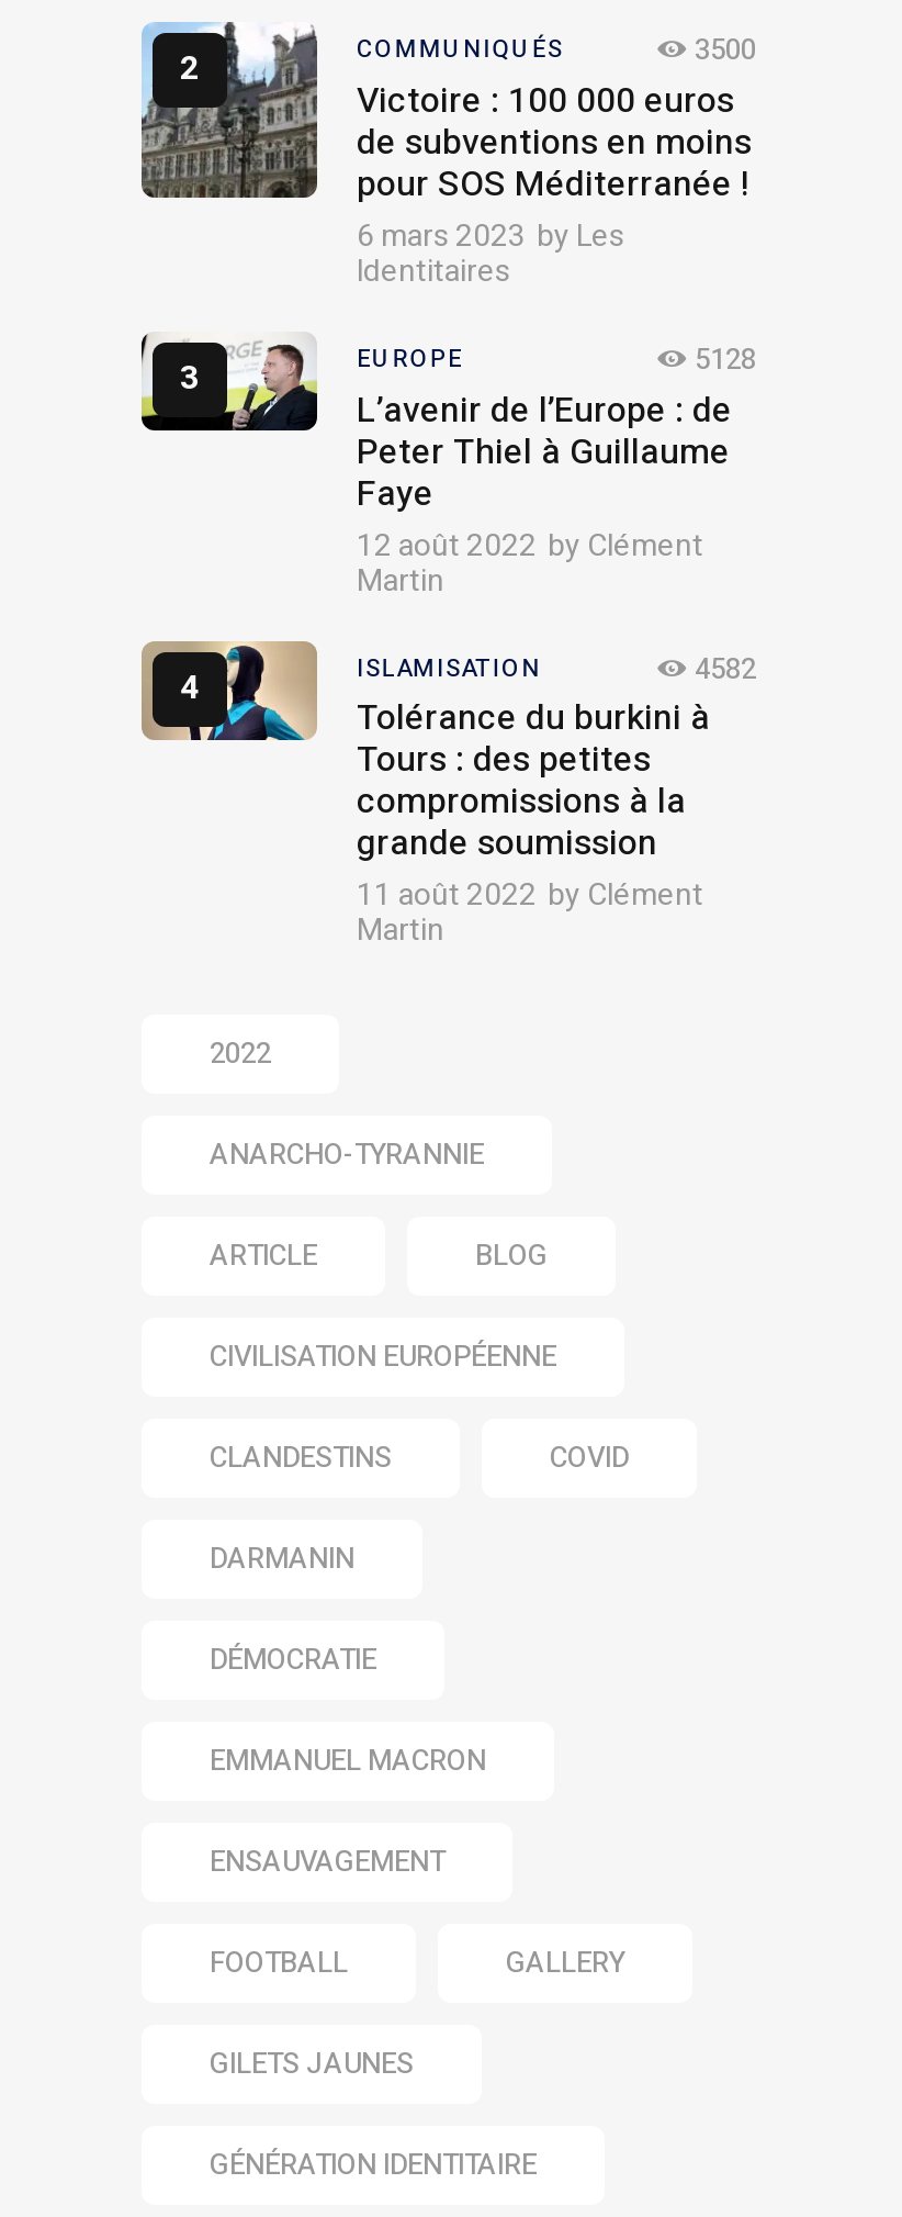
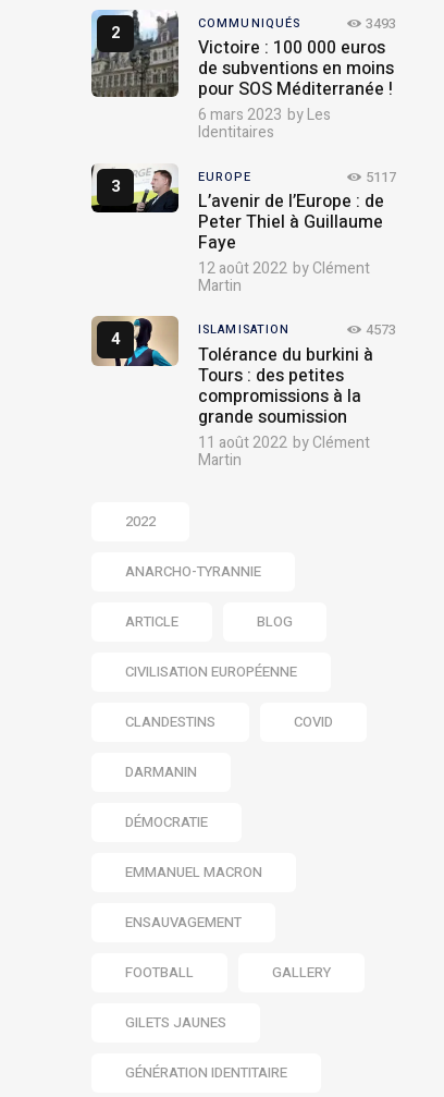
[695,28,756,70] 3500 -> [366,13,396,33] 3493
[695,337,756,379] 5128 -> [366,166,396,187] 5117
[695,647,756,688] 4582 -> [366,320,396,340] 4573

